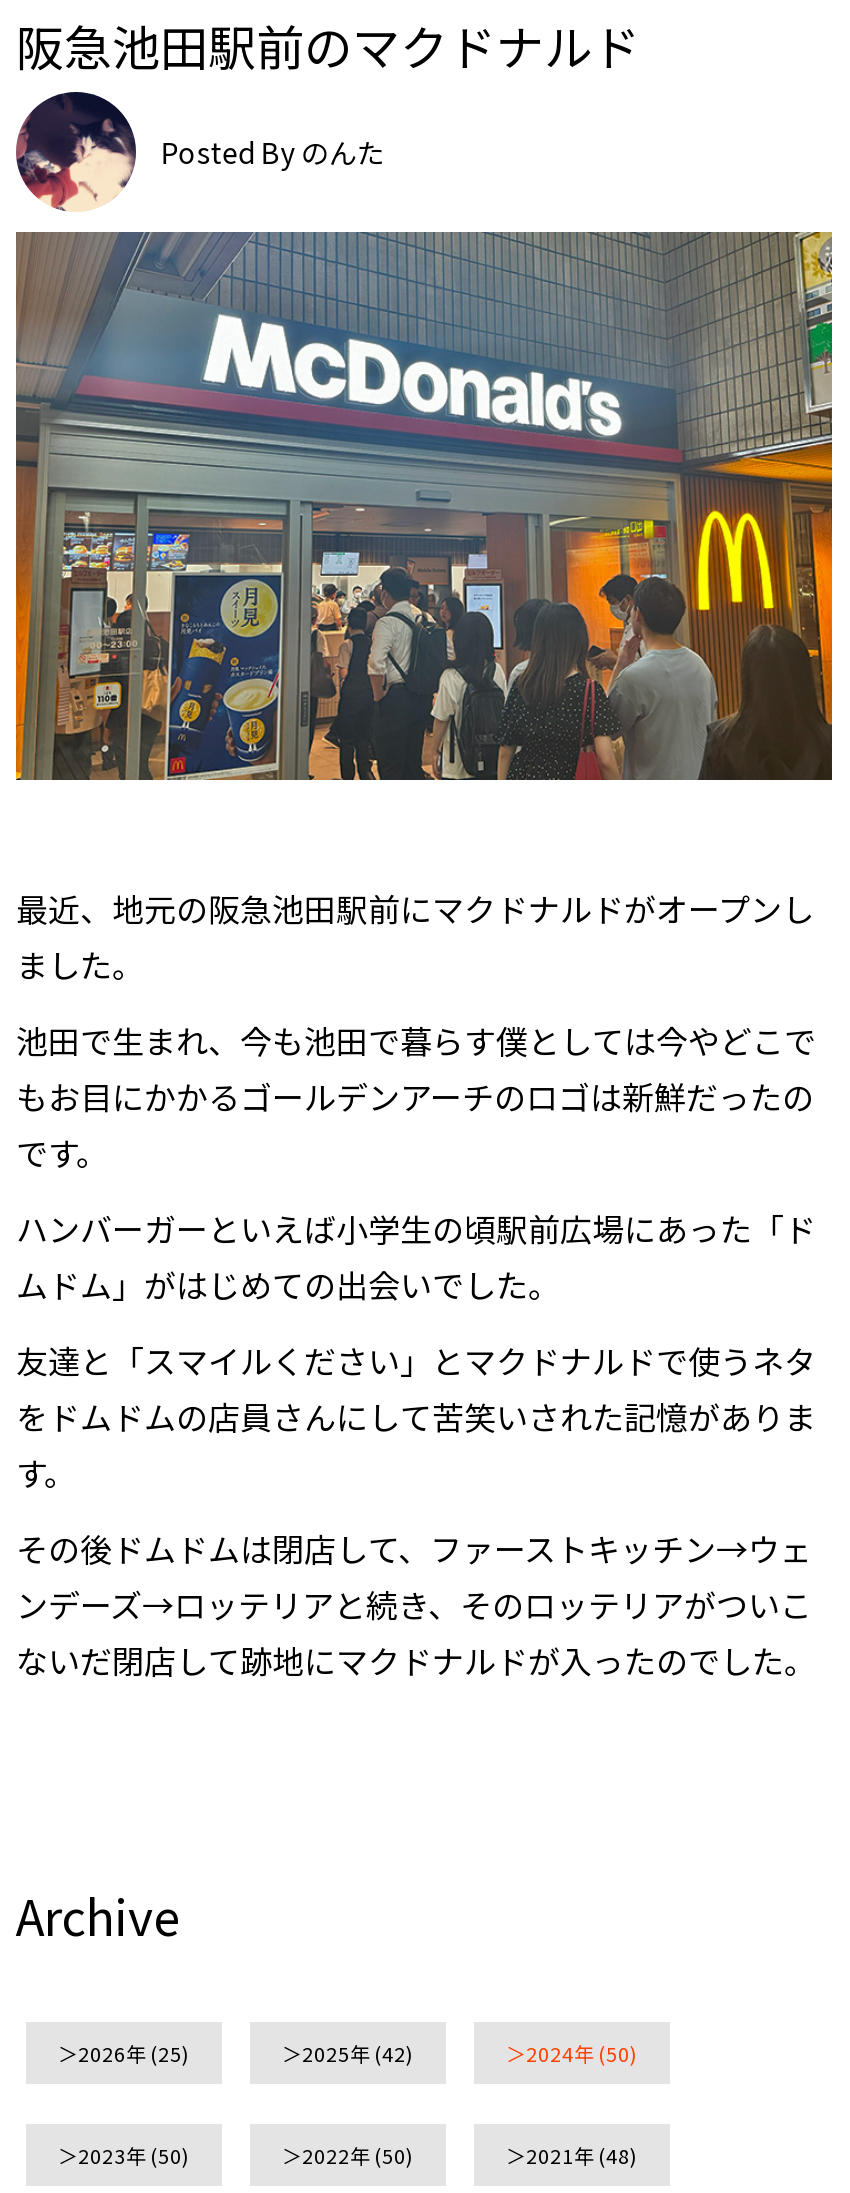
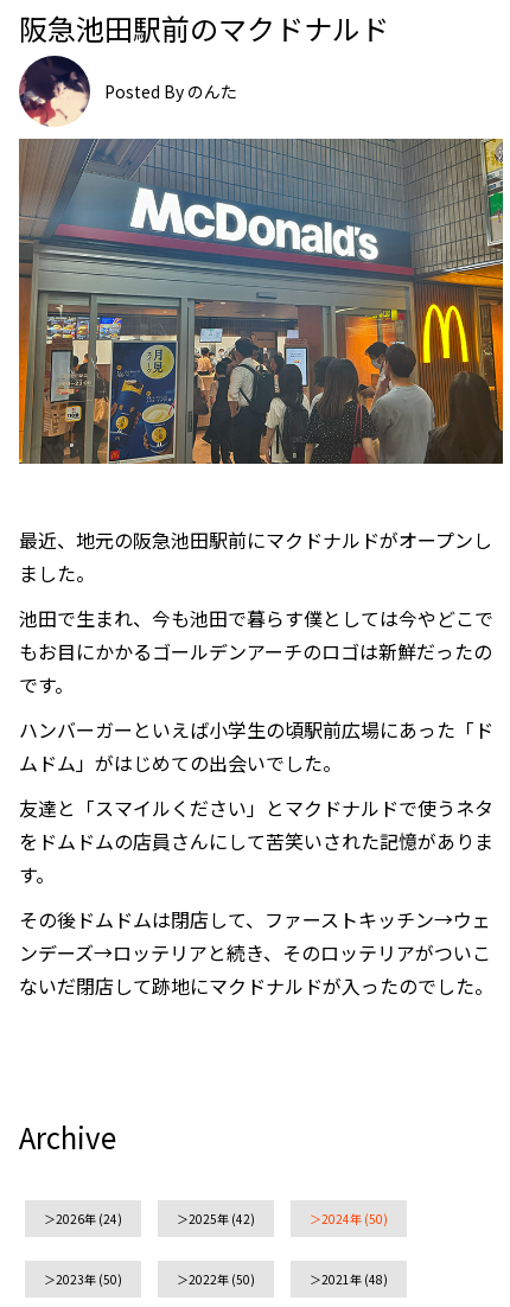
[78,2038,190,2068] 2026年(25) -> [56,1210,122,1227] 2026年(24)

